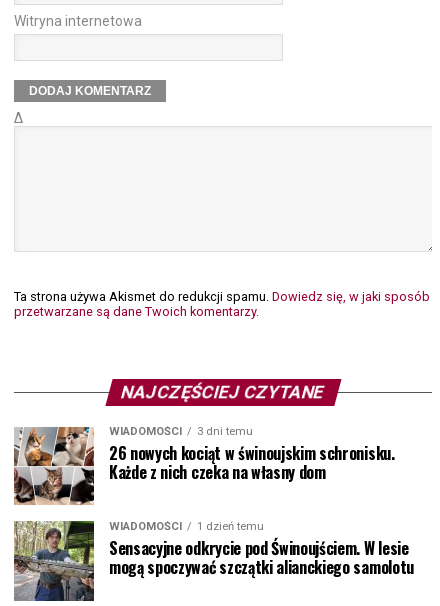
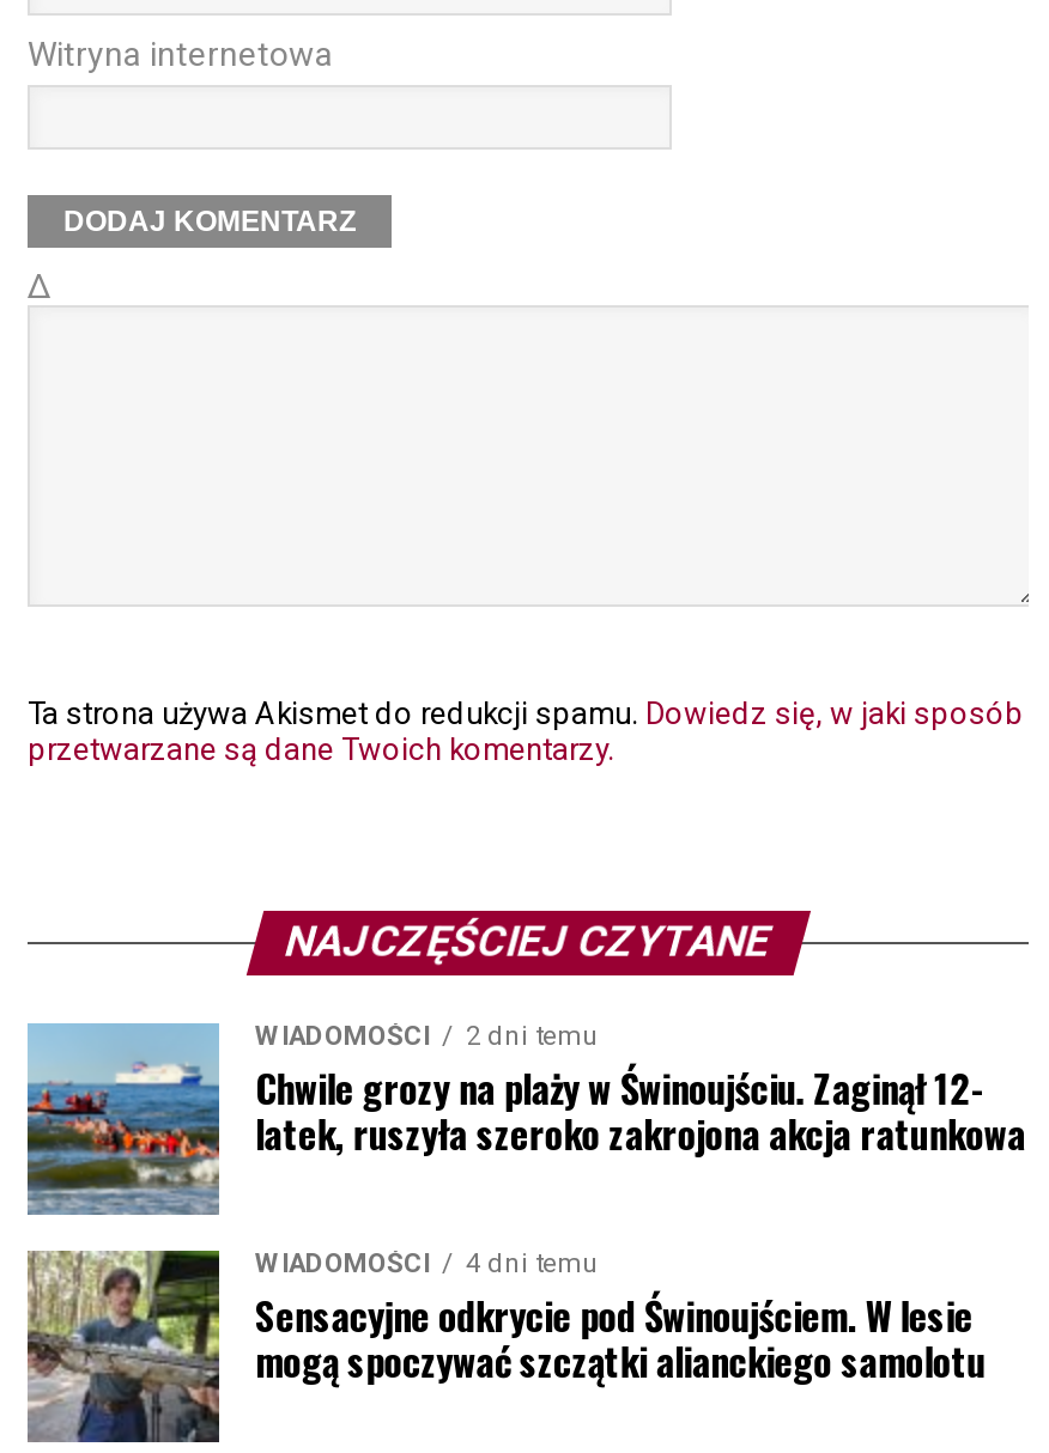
[13,425,395,506] [image] | 3 dni temu | 26 nowych kociąt w świnoujskim schronisku. | Każde z nich czeka na własny dom -> [25,1021,1025,1217] [image] | 2 dni temu | Chwile grozy na plaży w Świnoujściu. Zaginął 12- | latek, ruszyła szeroko zakrojona akcja ratunkowa
[109,520,264,533] WIADOMOŚCI 1 dzień temu -> [255,1249,600,1280] WIADOMOŚCI 4 dni temu

